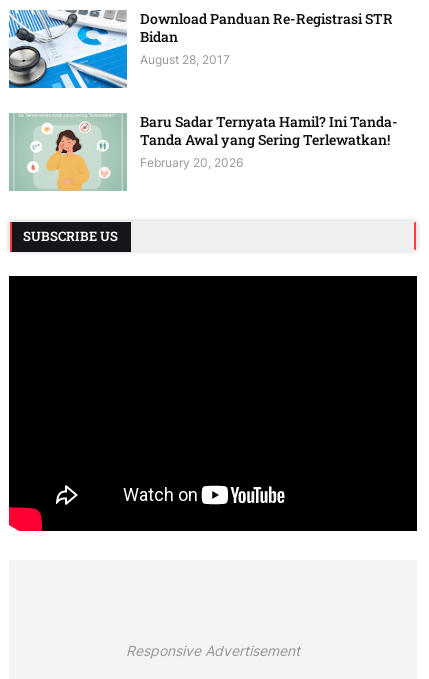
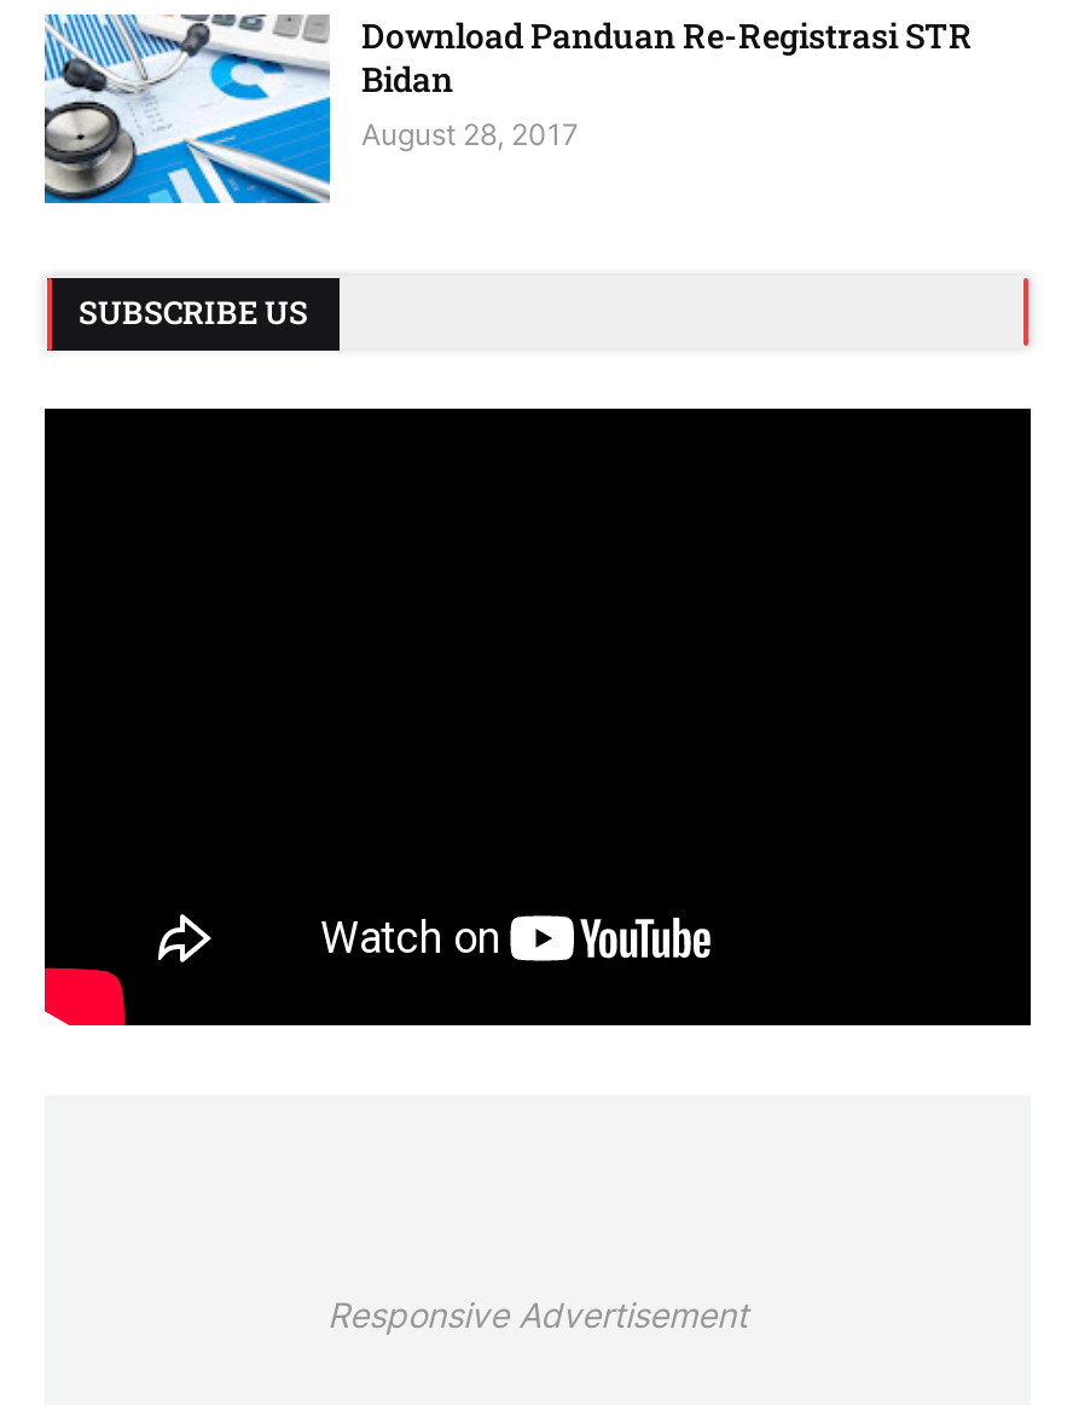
[9,112,398,192] [image] | Baru Sadar Ternyata Hamil? Ini Tanda- | Tanda Awal yang Sering Terlewatkan! | February 20, 2026 -> none

